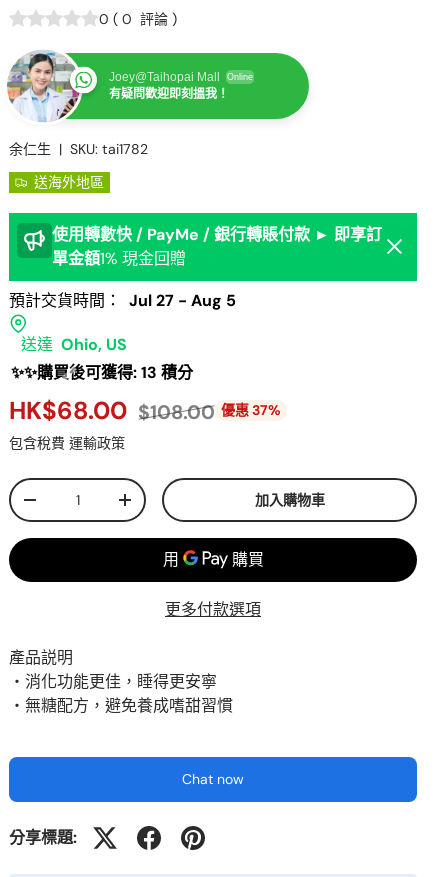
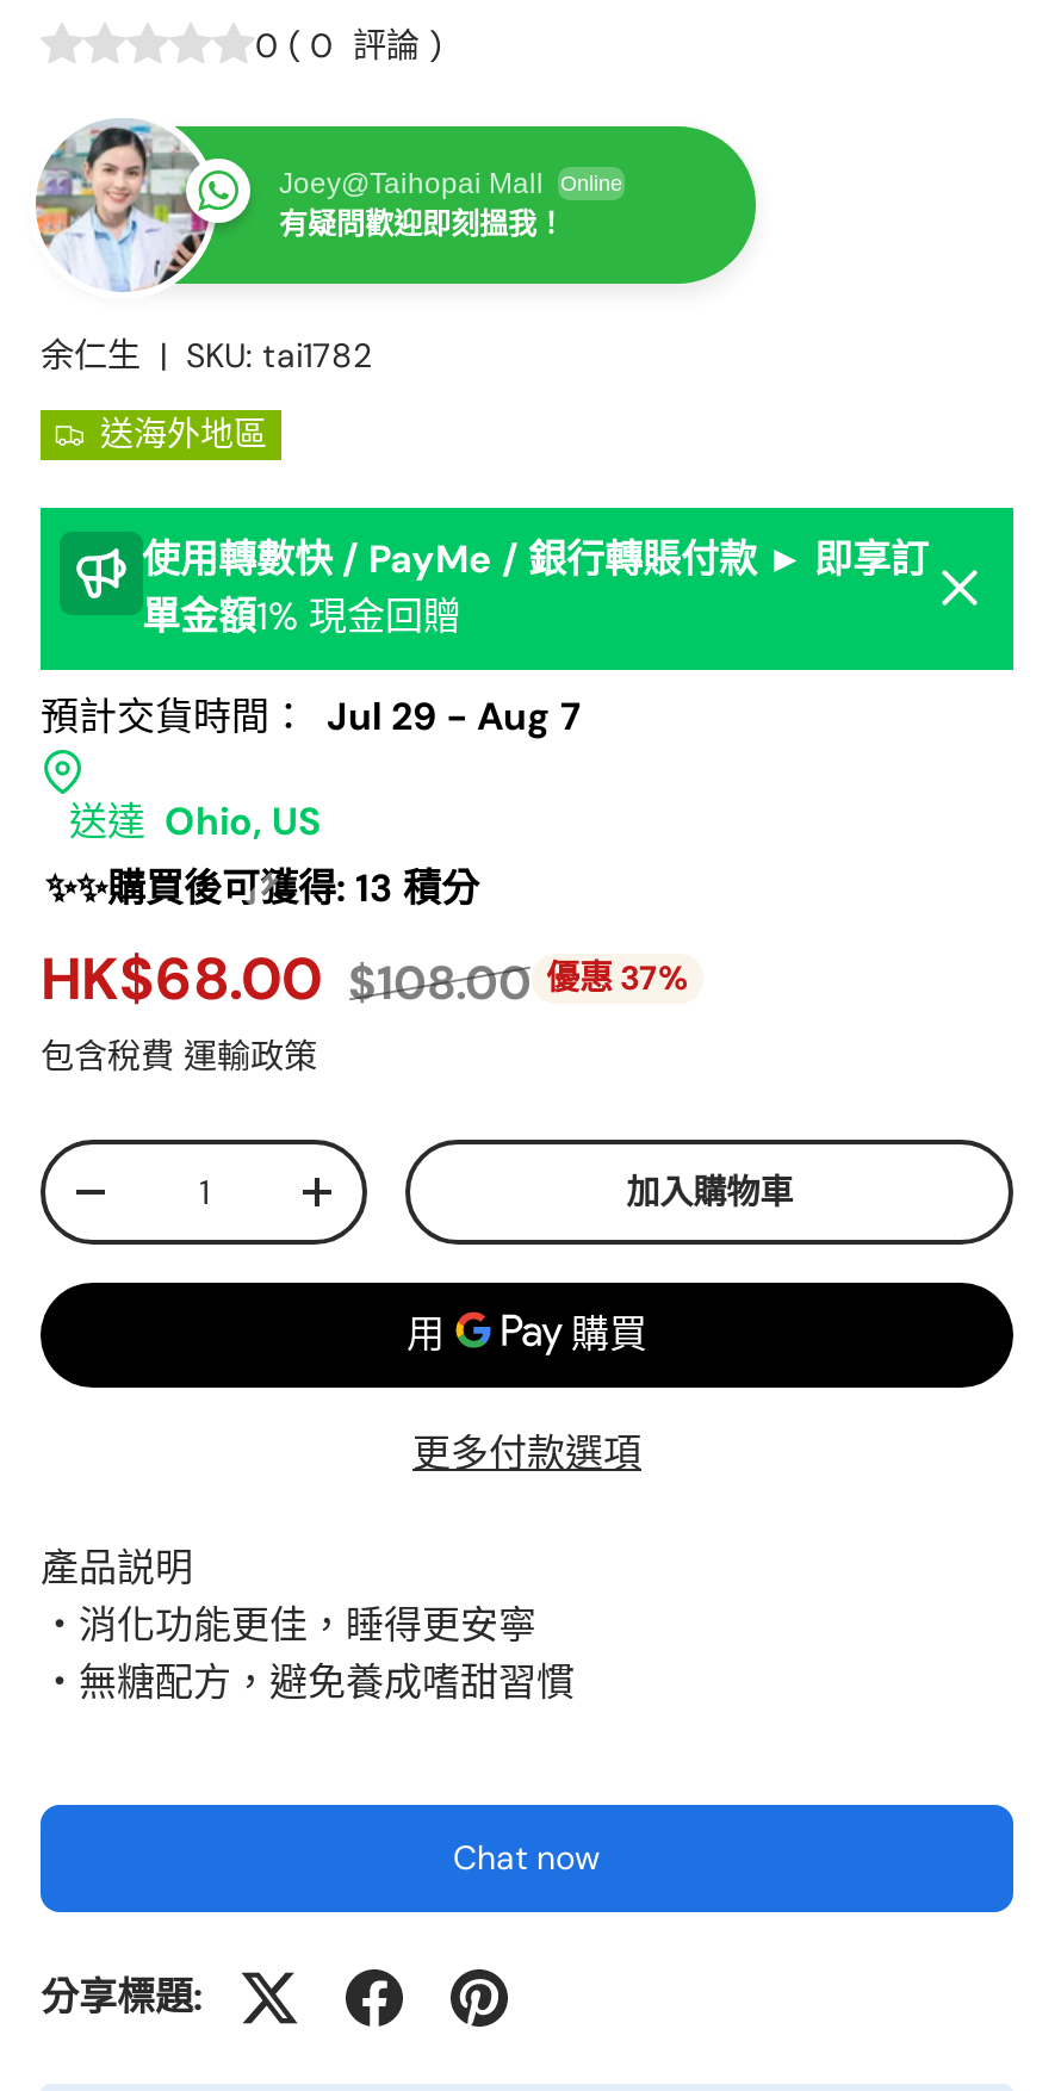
[9,290,236,311] 預計交貨時間： Jul 27 - Aug 5 -> [41,691,582,741] 預計交貨時間： Jul 29 - Aug 7

